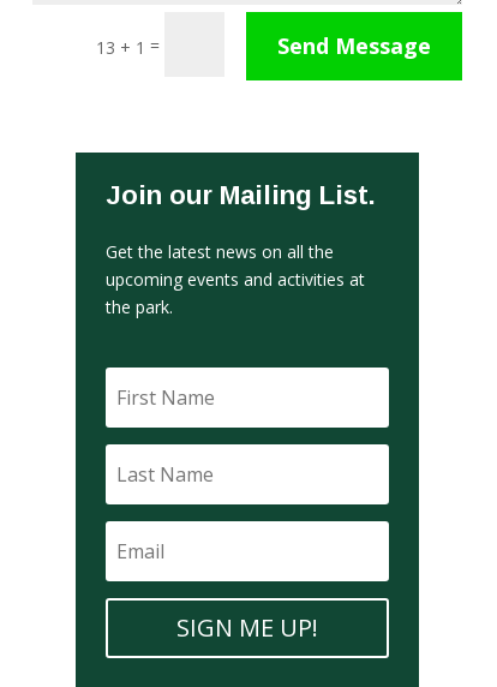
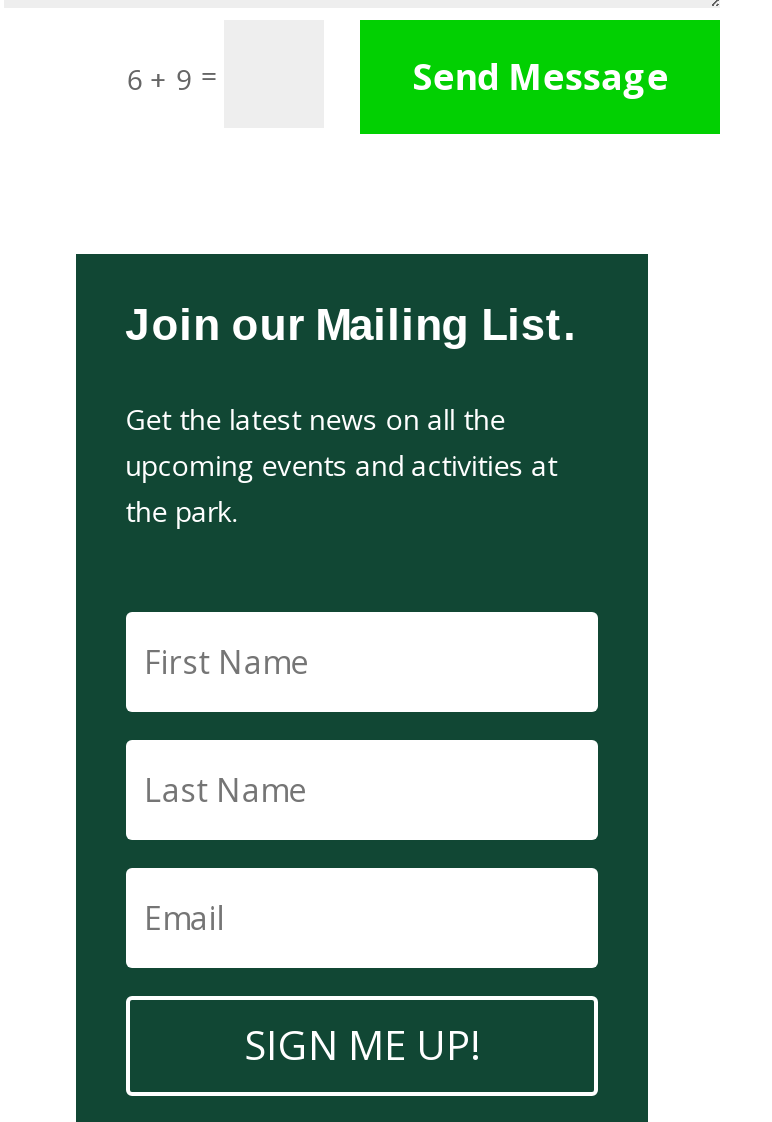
[96,33,165,58] 13 + 1 = -> [126,56,224,97] 6 + 9 =

